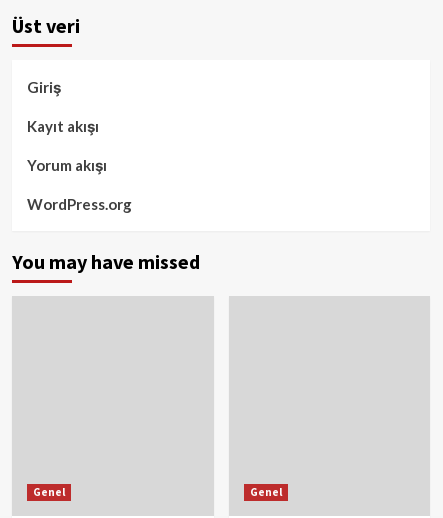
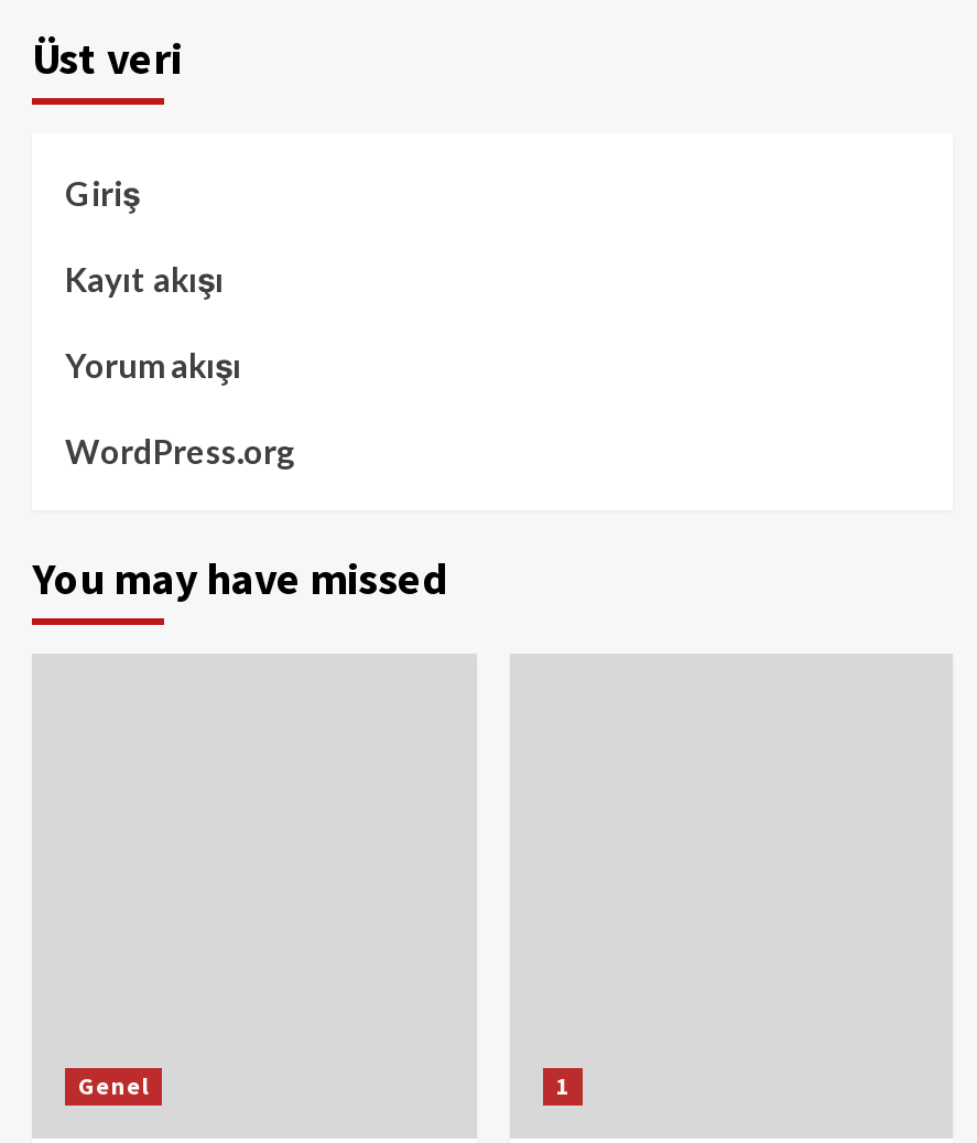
[249,485,281,499] Genel -> [555,1071,568,1102] 1

